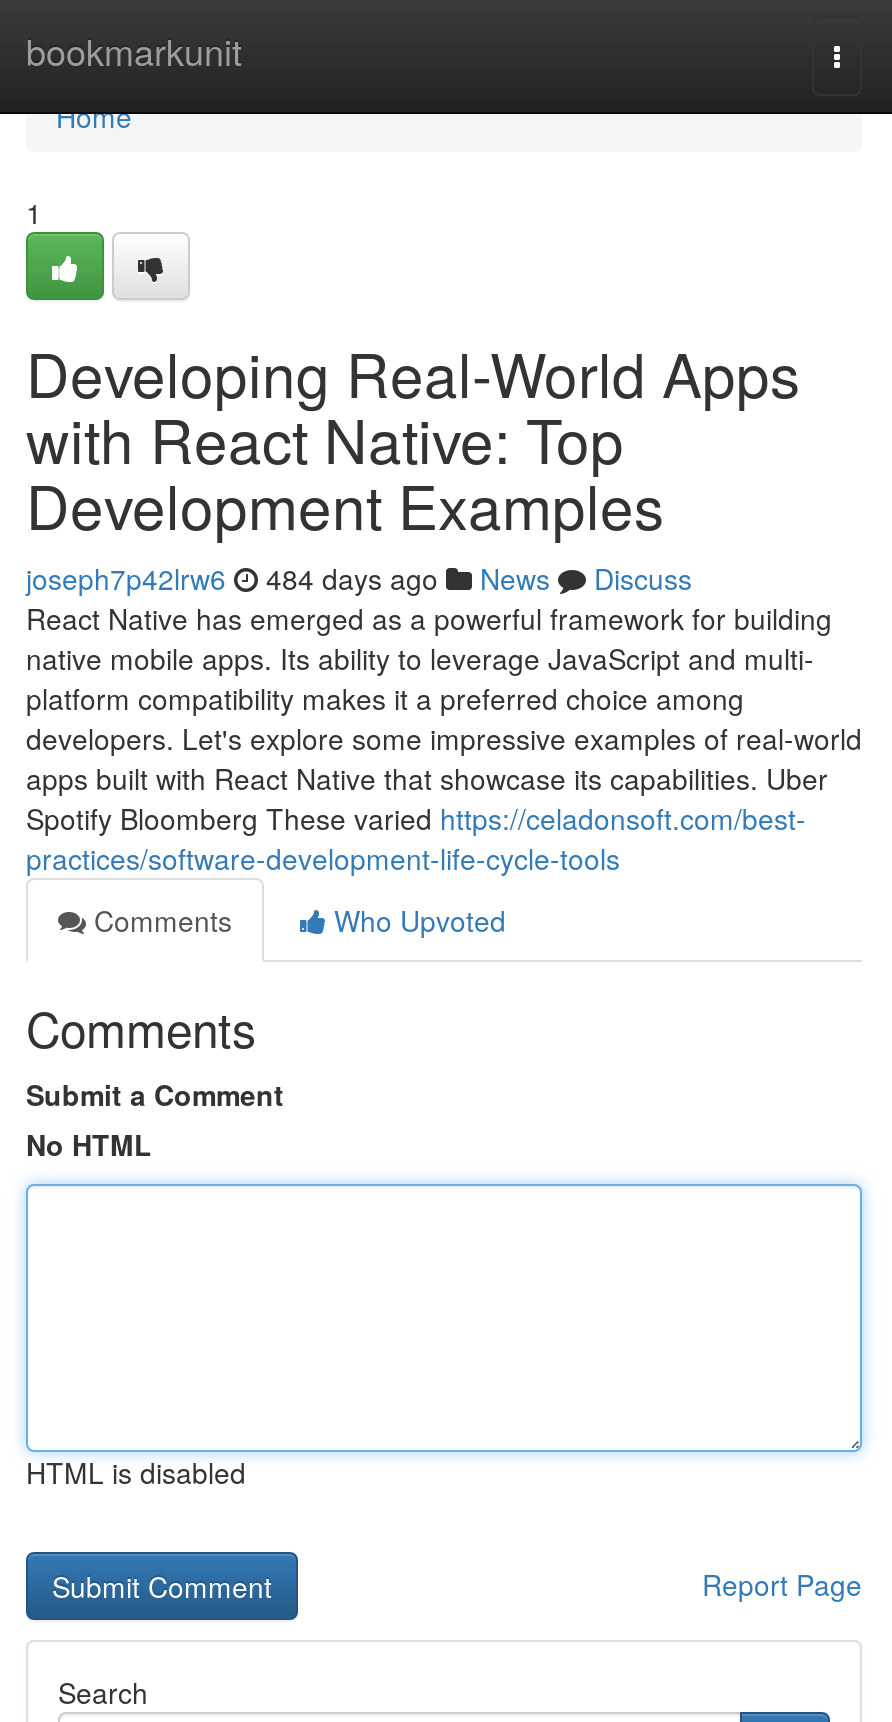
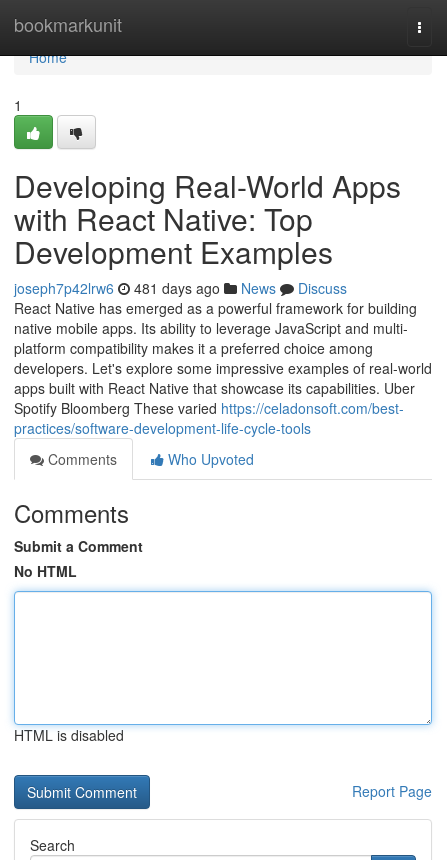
[26,558,692,598] joseph7p42lrw6 484 days ago News Discuss -> [14,278,347,298] joseph7p42lrw6 481 days ago News Discuss

